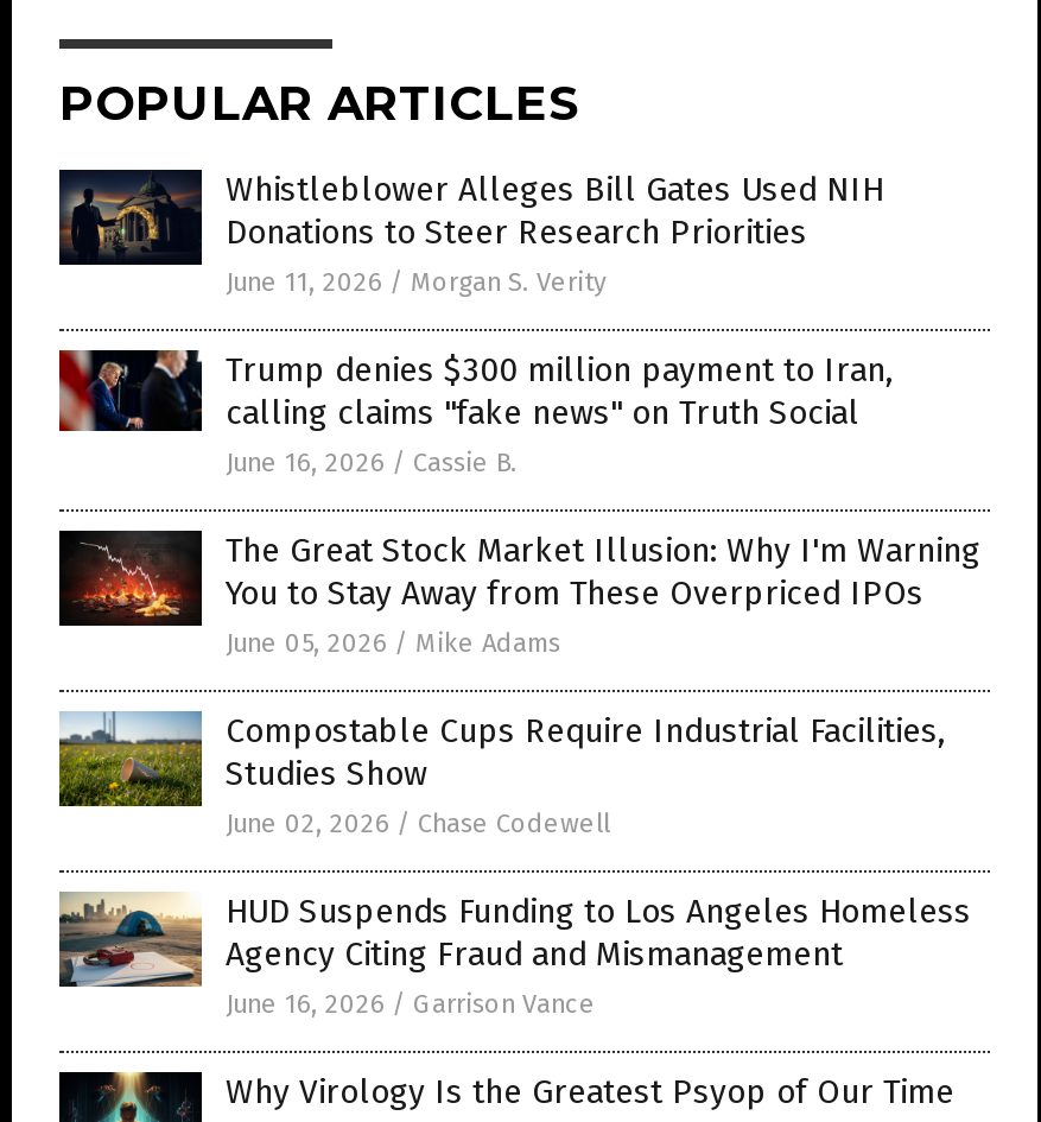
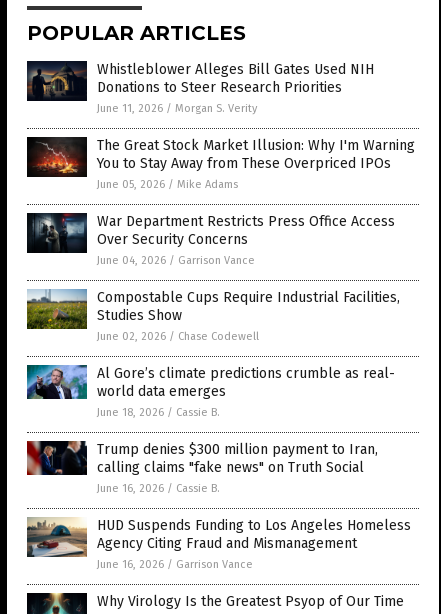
moved [57,348,893,478] -> [26,440,378,495]: [image] | Trump denies $300 million payment to Iran, | calling claims "fake news" on Truth Social | June 16, 2026 / Cassie B.
moved [59,516,980,659] -> [27,131,415,191]: [image] | The Great Stock Market Illusion: Why I'm Warning | You to Stay Away from These Overpriced IPOs | June 05, 2026 / Mike Adams
none -> [32,213,395,267] [image] | War Department Restricts Press Office Access | Over Security Concerns | June 04, 2026 / Garrison Vance
none -> [26,364,395,419] [image] | Al Gore’s climate predictions crumble as real- | world data emerges | June 18, 2026 / Cassie B.

